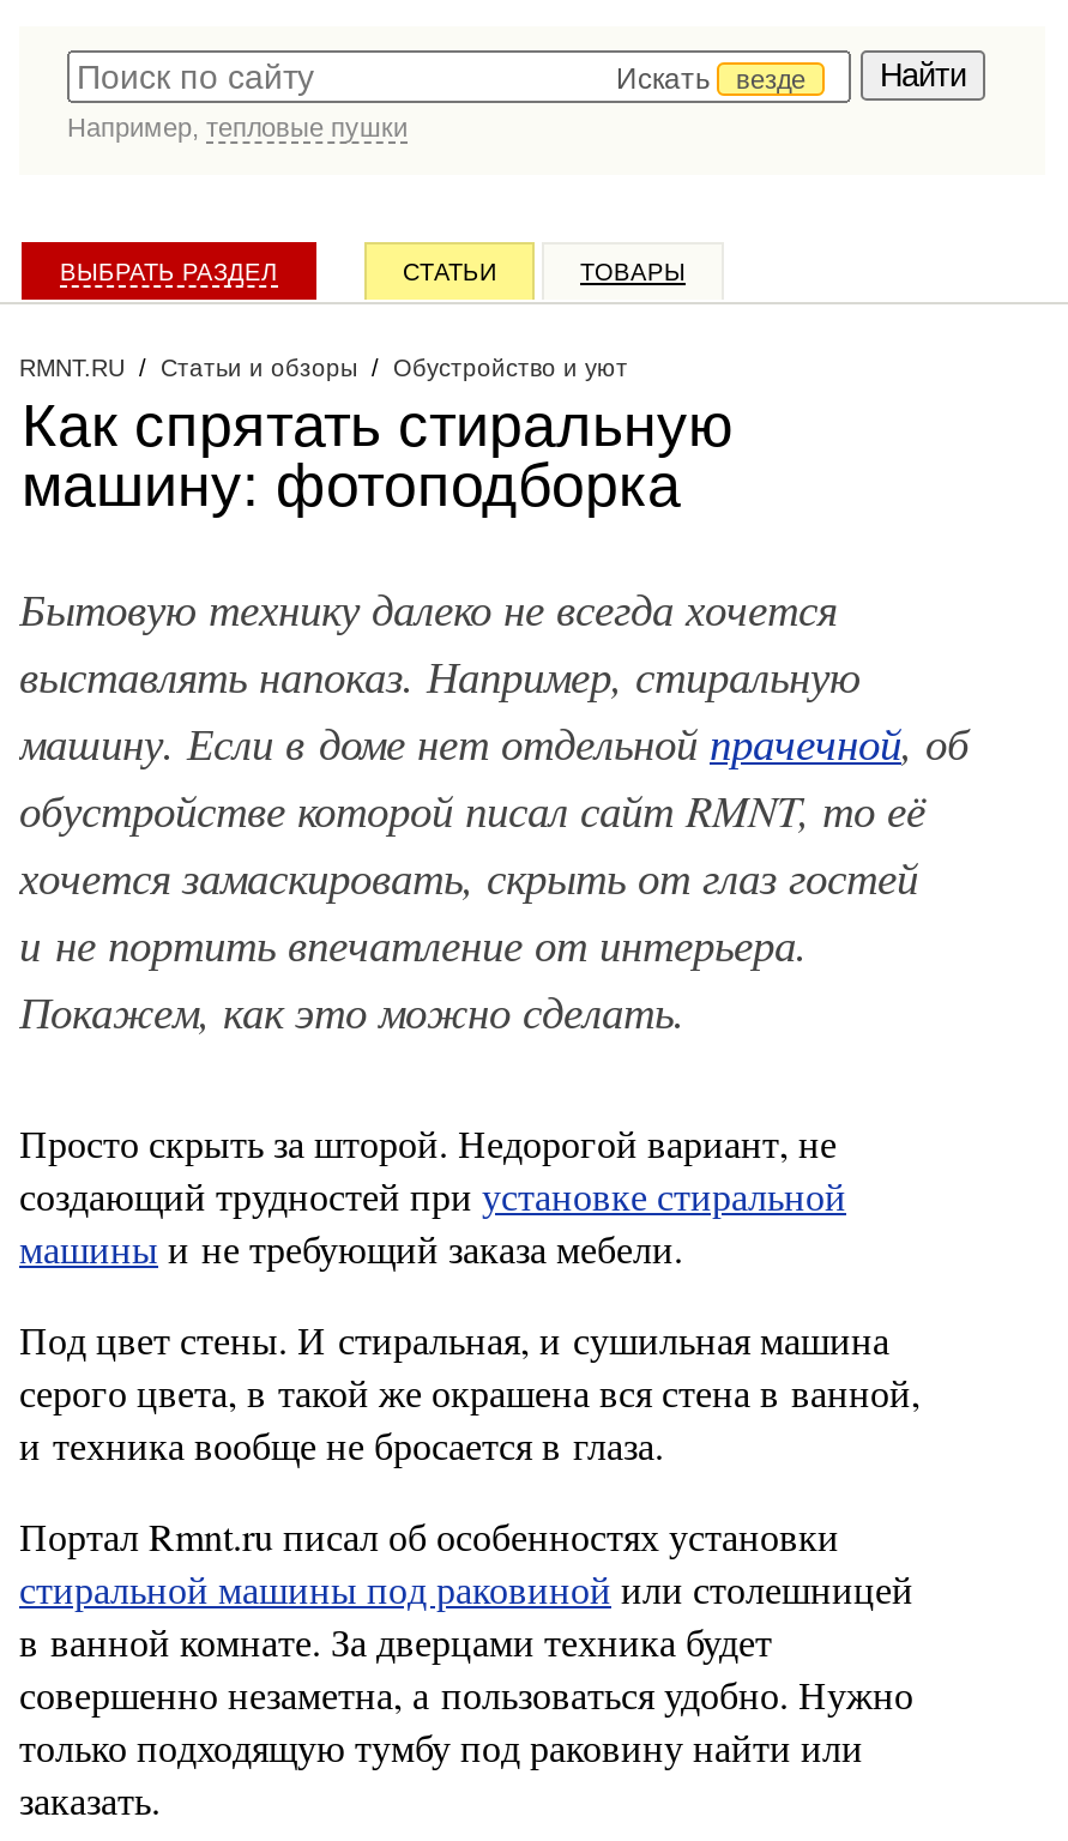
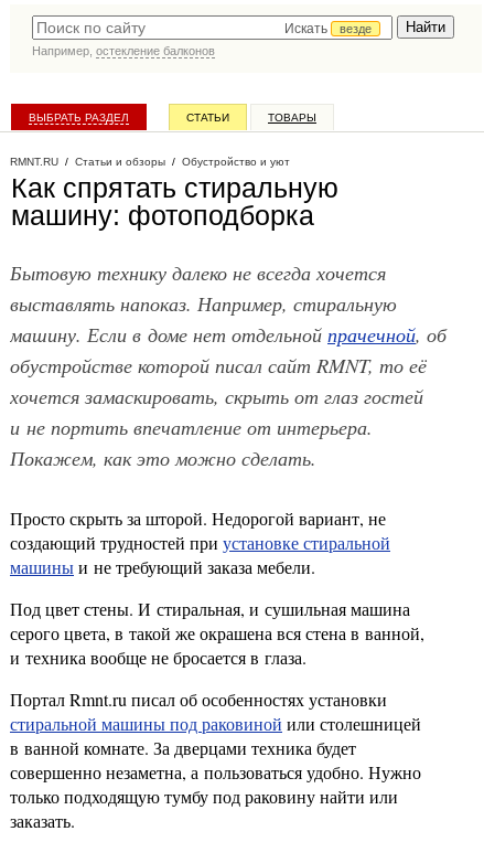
[67,113,408,141] Например, тепловые пушки -> [32,44,215,57] Например, остекление балконов

